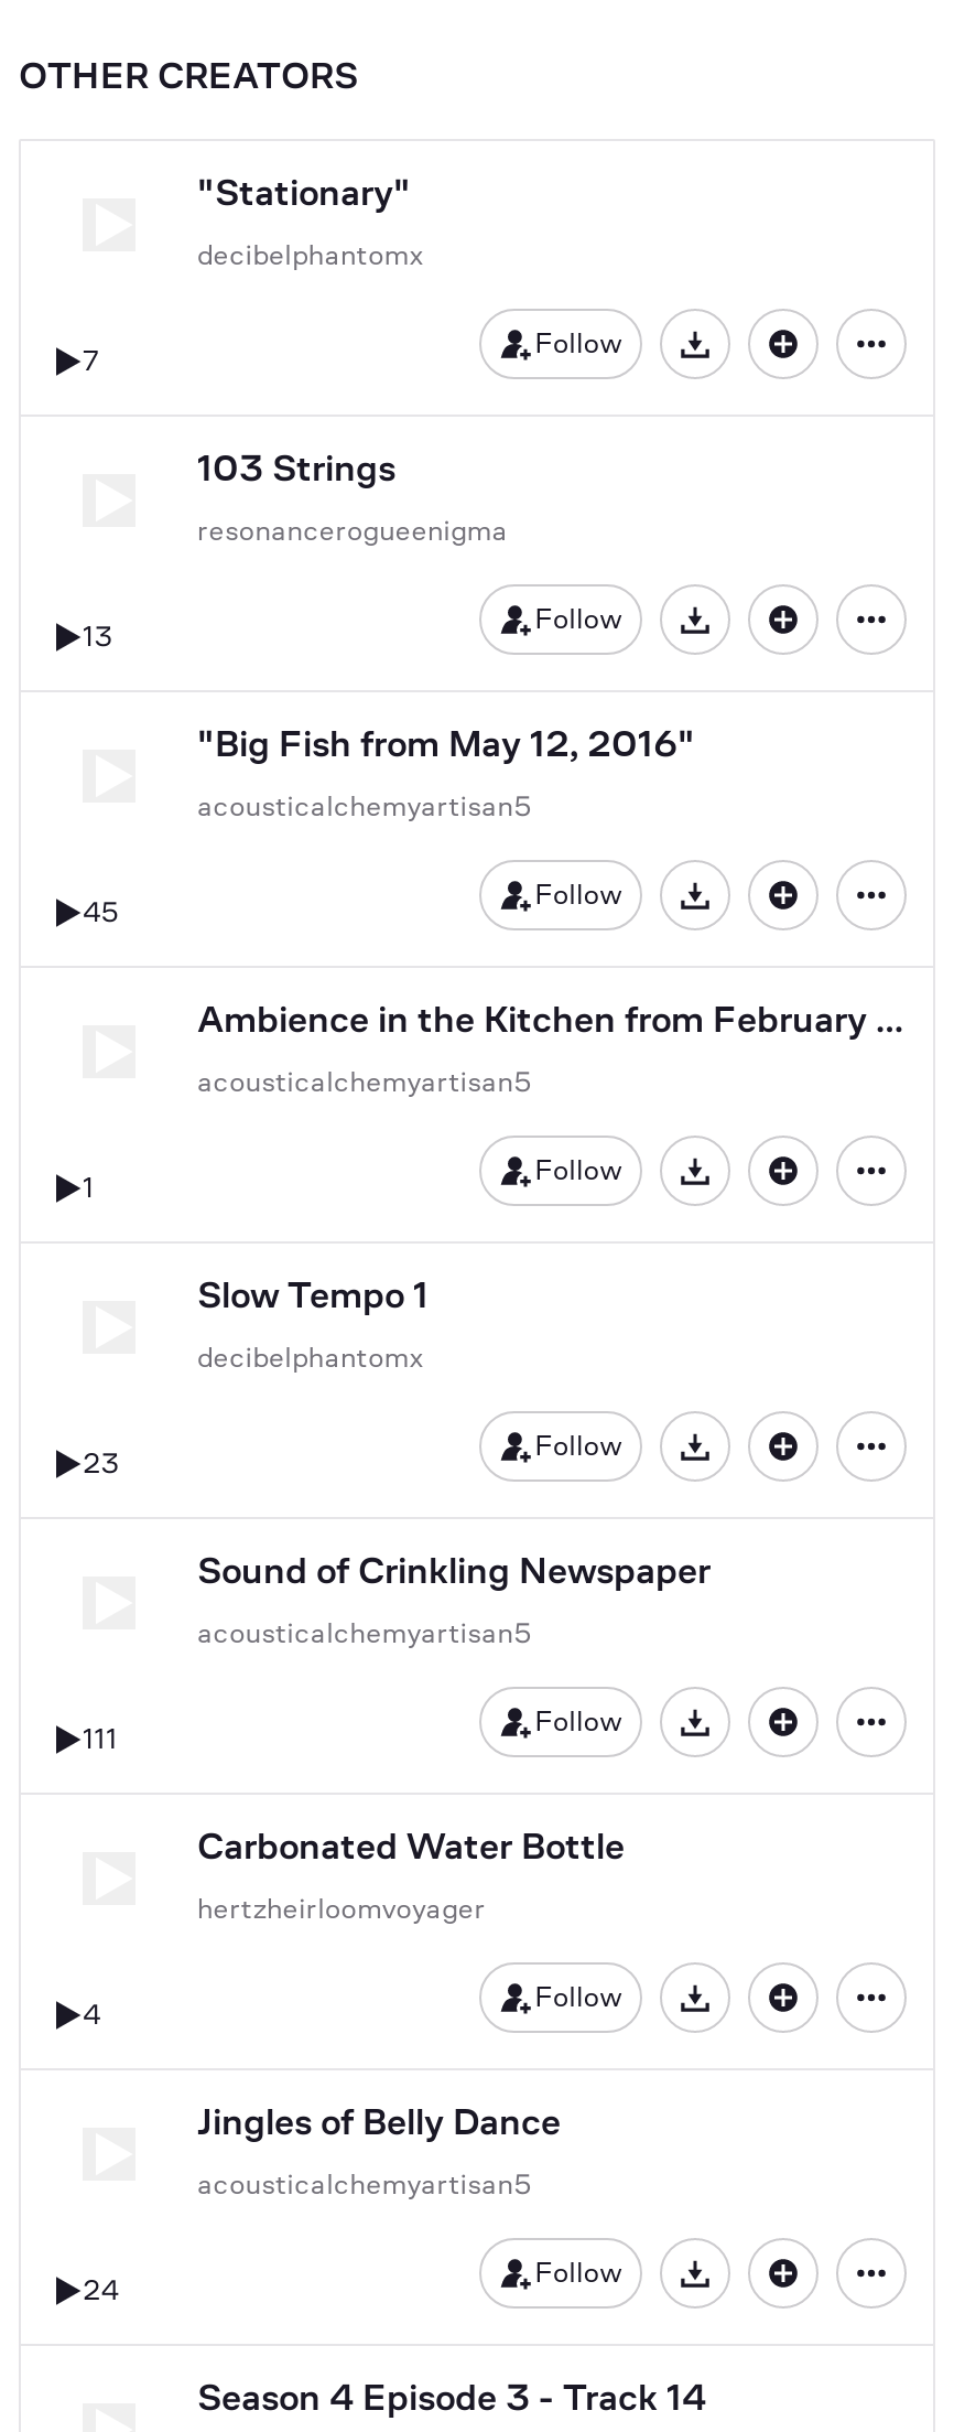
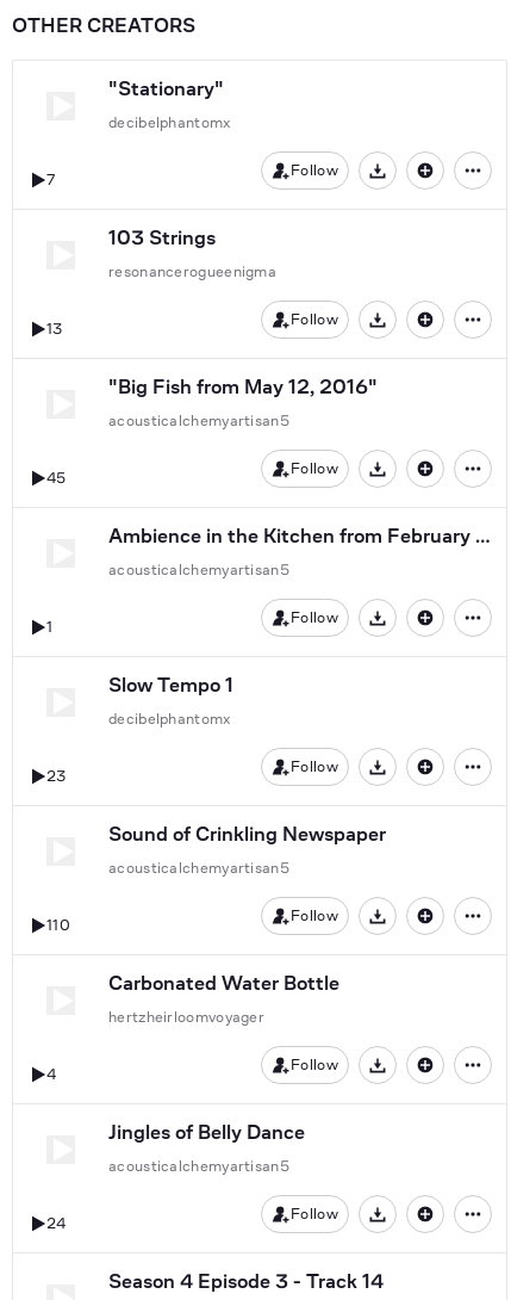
[83,1722,118,1755] 111 -> [46,916,70,934] 110

